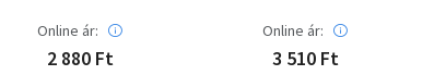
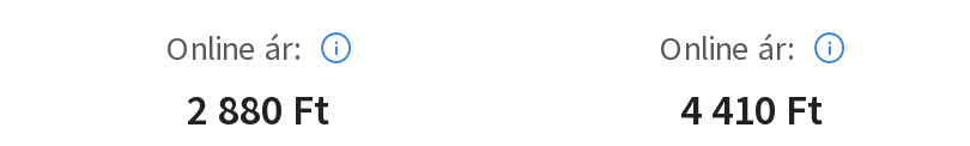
[272,46,338,71] 3 510 Ft -> [680,82,826,137] 4 410 Ft

